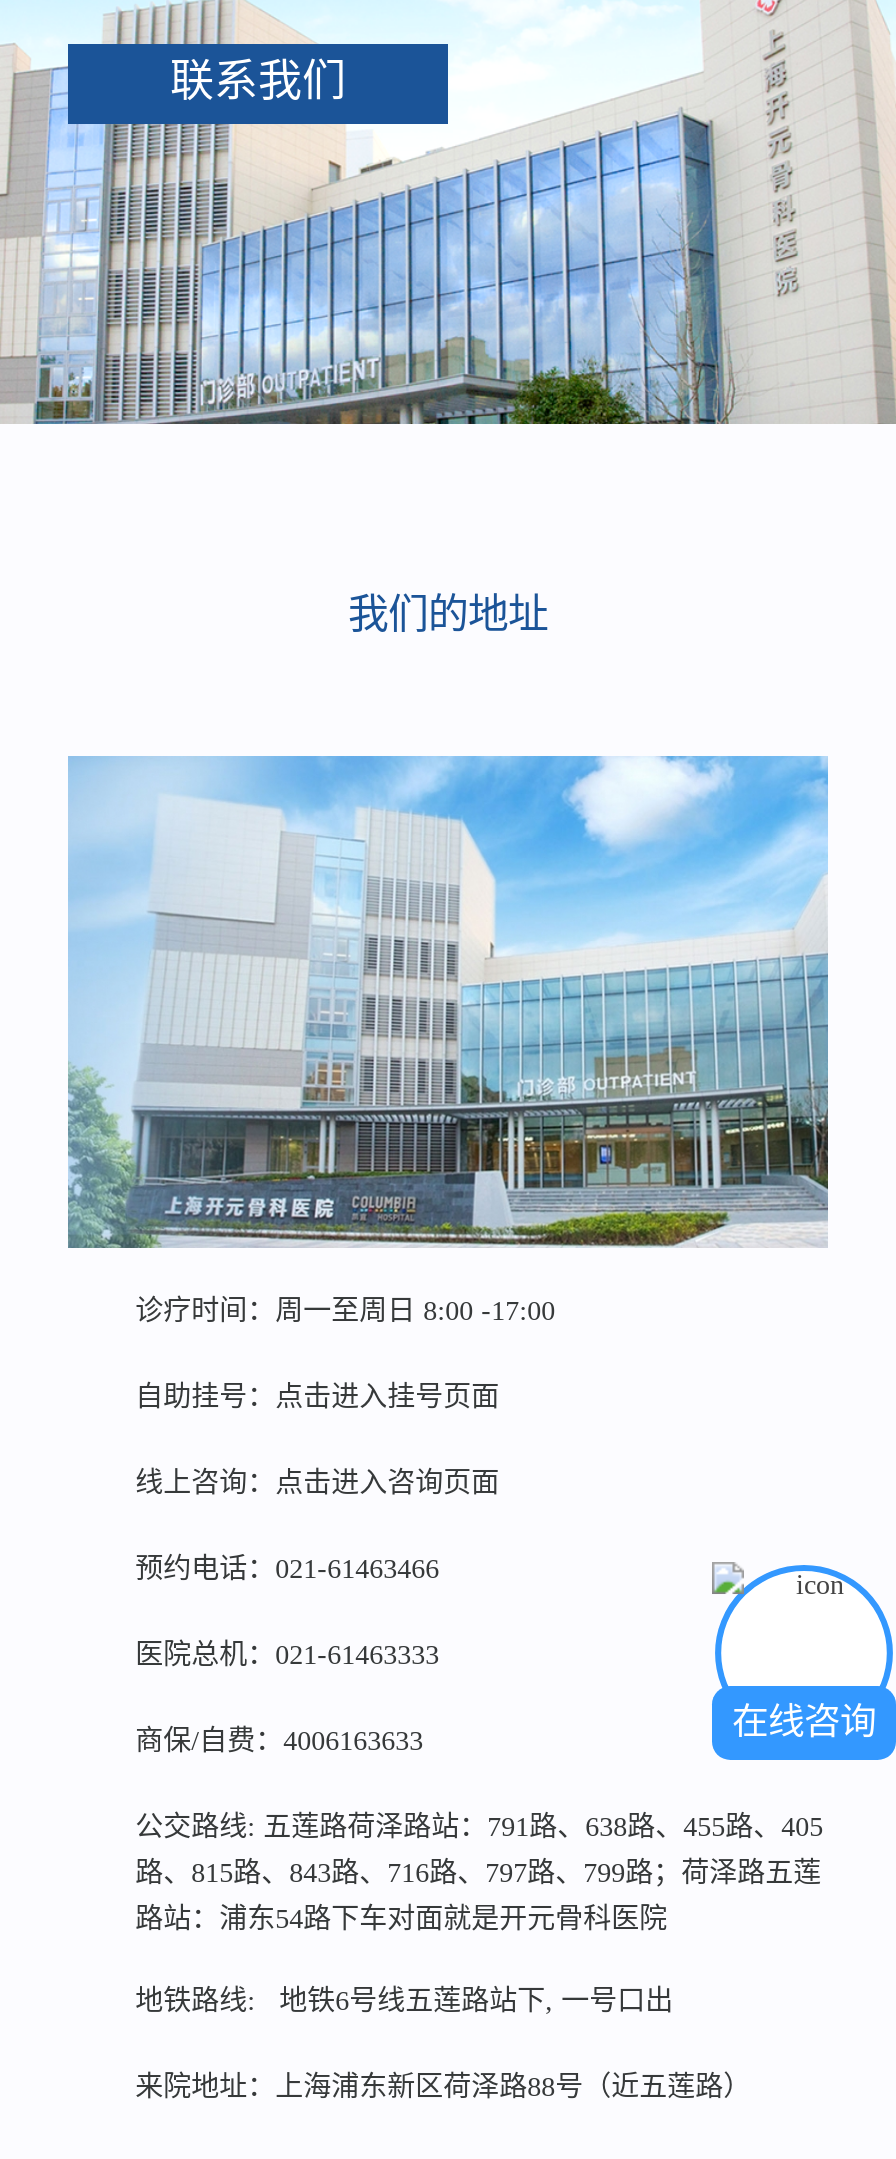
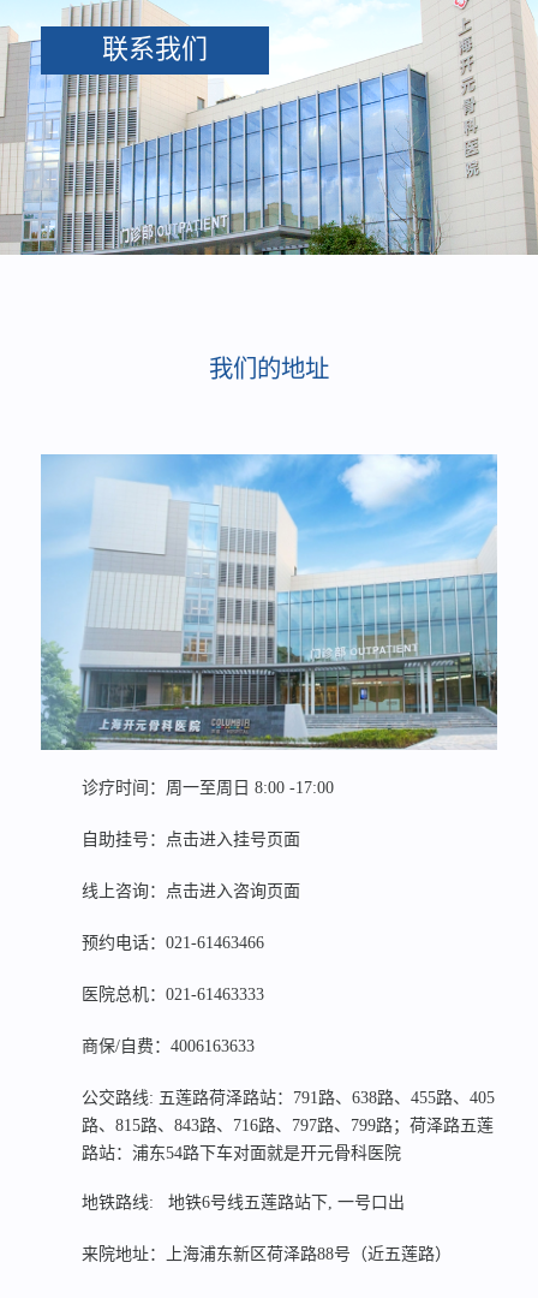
[710,1562,890,1743] [image] | 在线咨询 -> none

